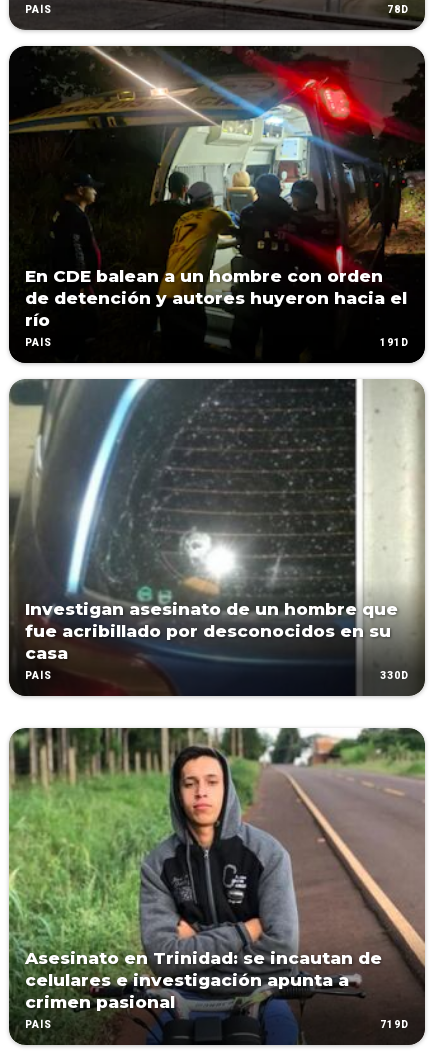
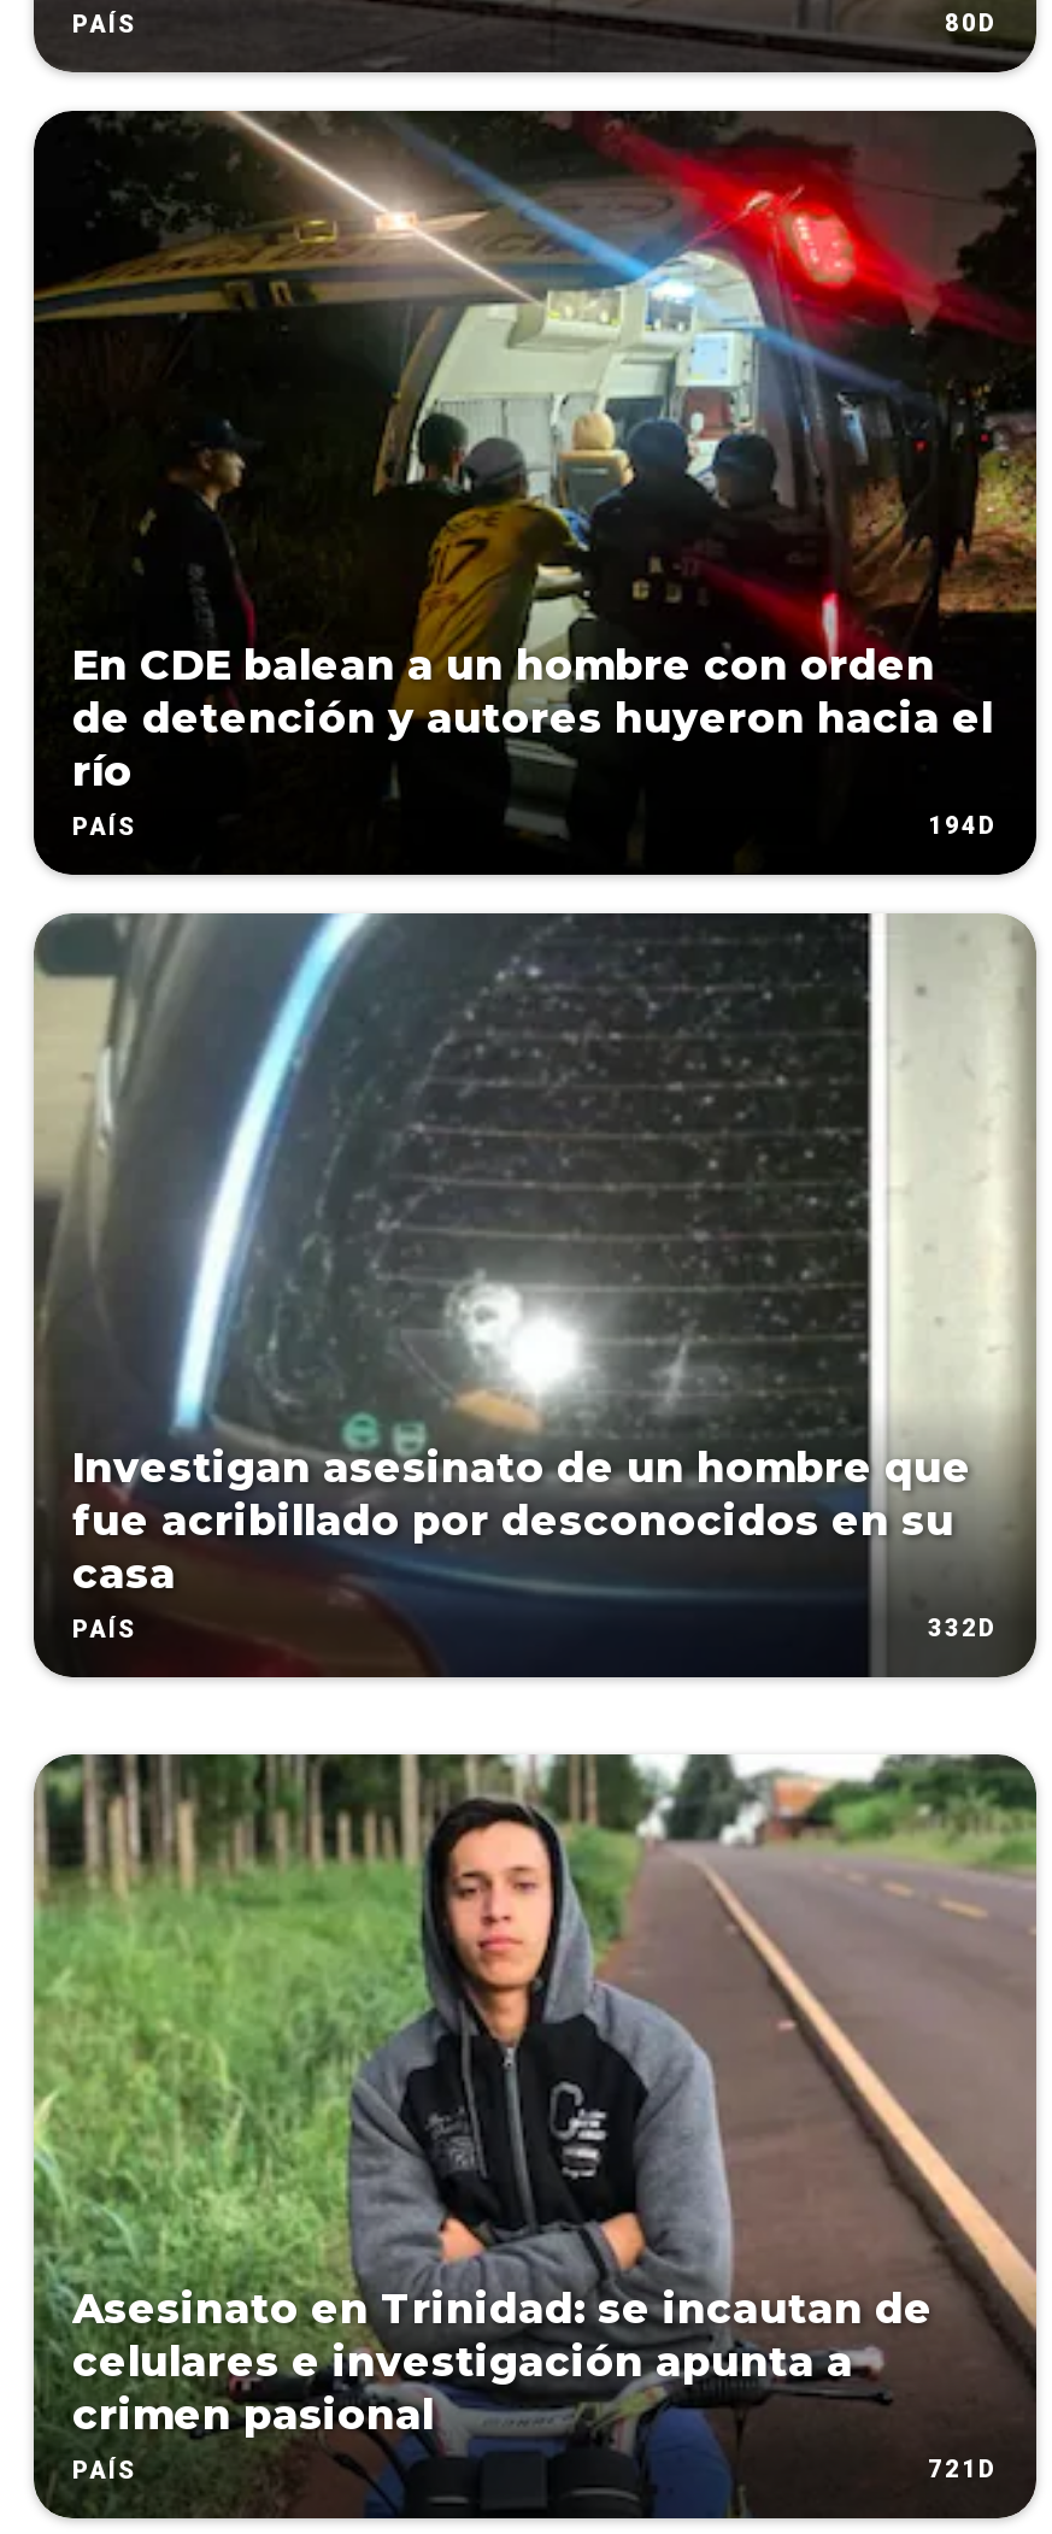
[387,4,409,15] 78D -> [945,10,998,36] 80D
[380,337,409,348] 191D -> [928,812,998,839] 194D
[380,670,409,681] 330D -> [928,1615,998,1642] 332D
[380,1019,409,1030] 719D -> [928,2456,998,2483] 721D

